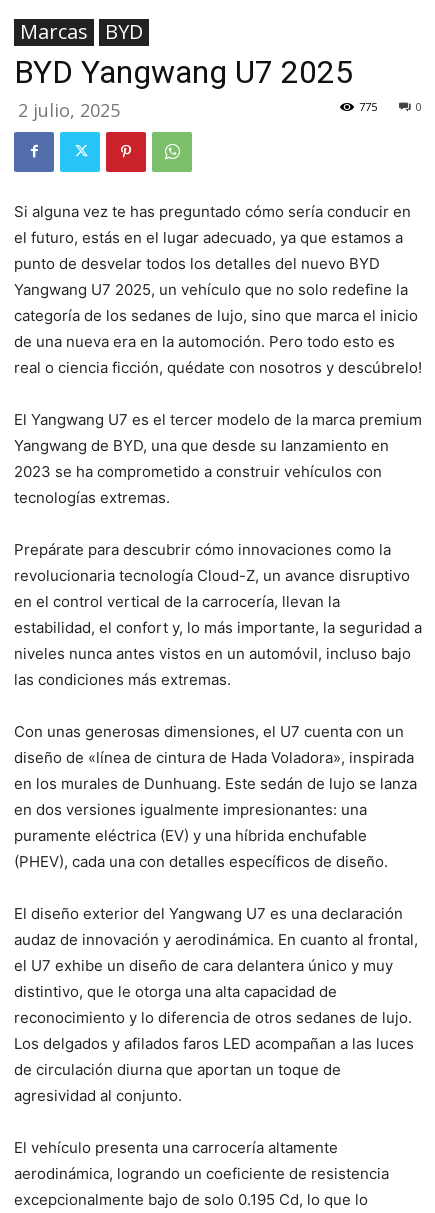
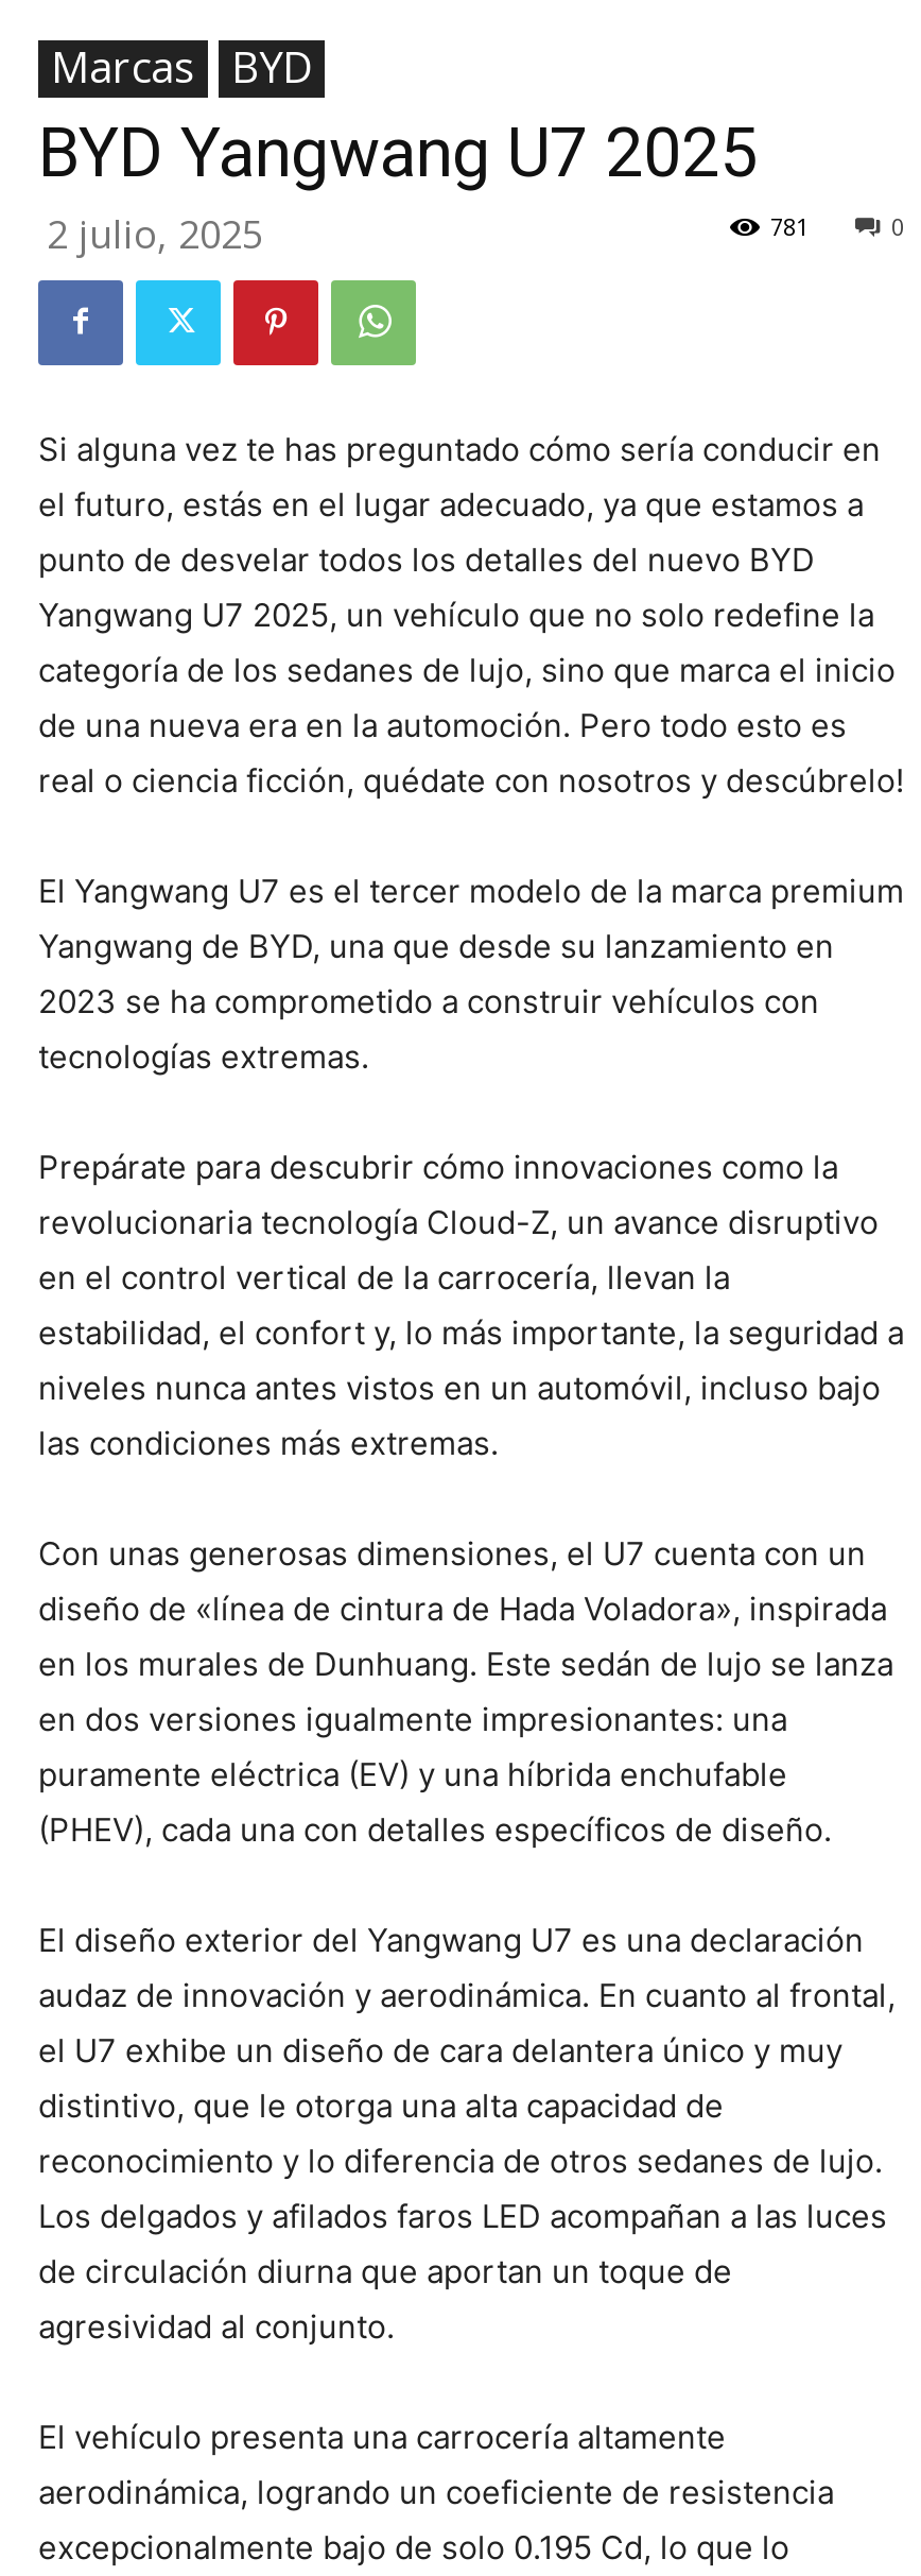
[359,98,377,113] 775 -> [770,209,809,241] 781

